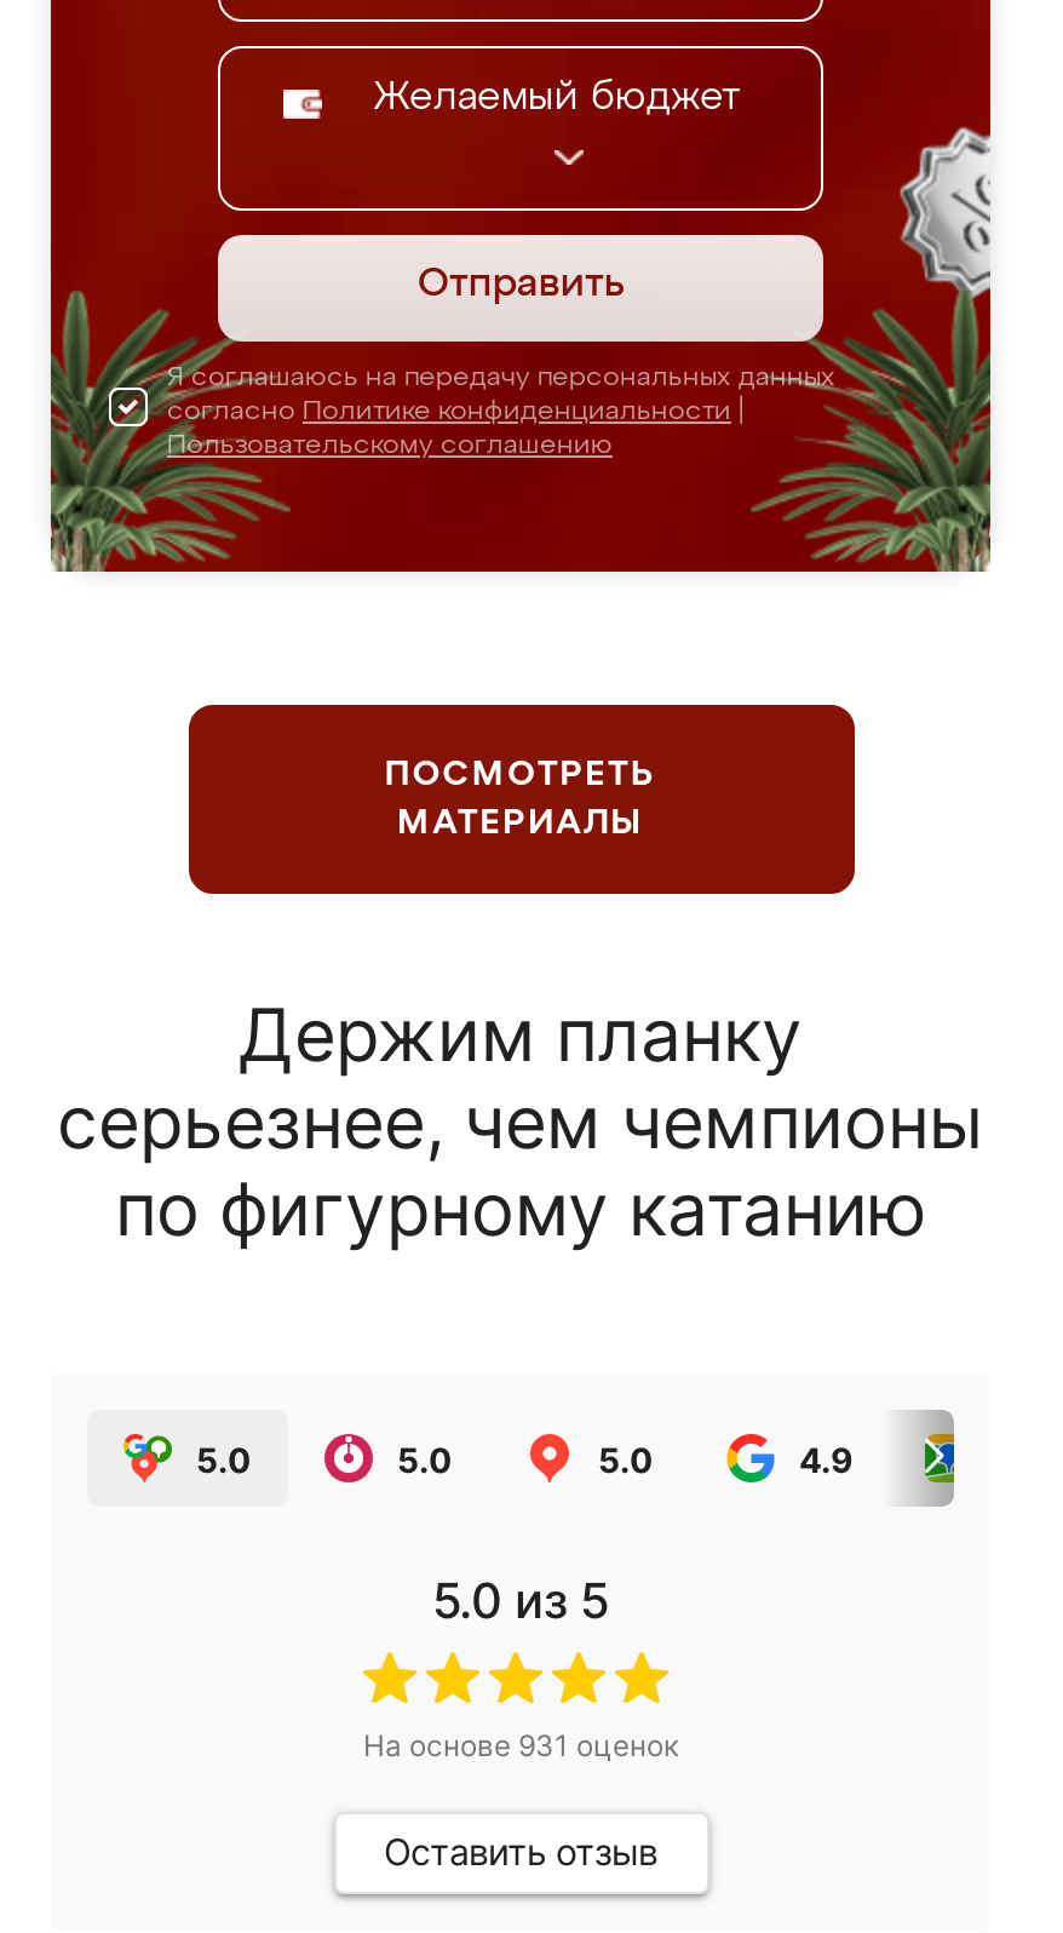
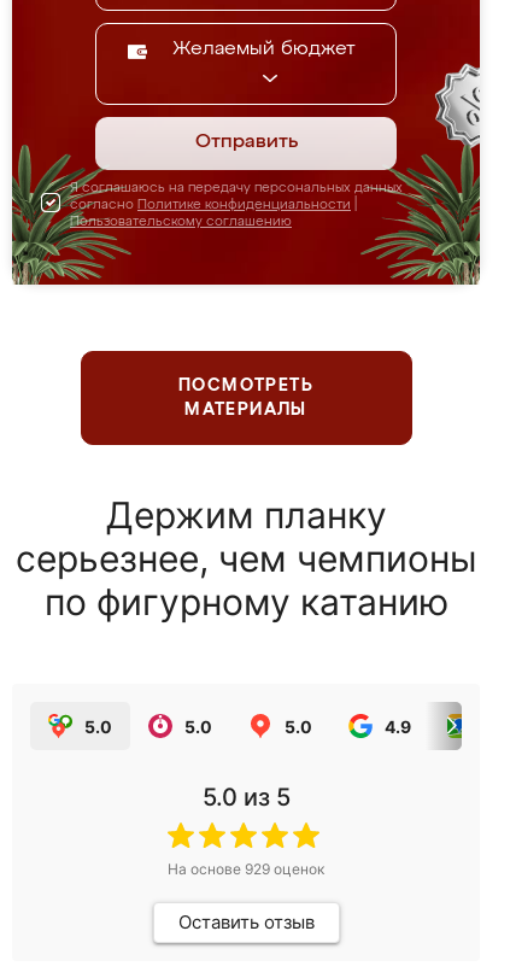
[363,1727,678,1763] На основе 931 оценок -> [168,860,324,878] На основе 929 оценок

